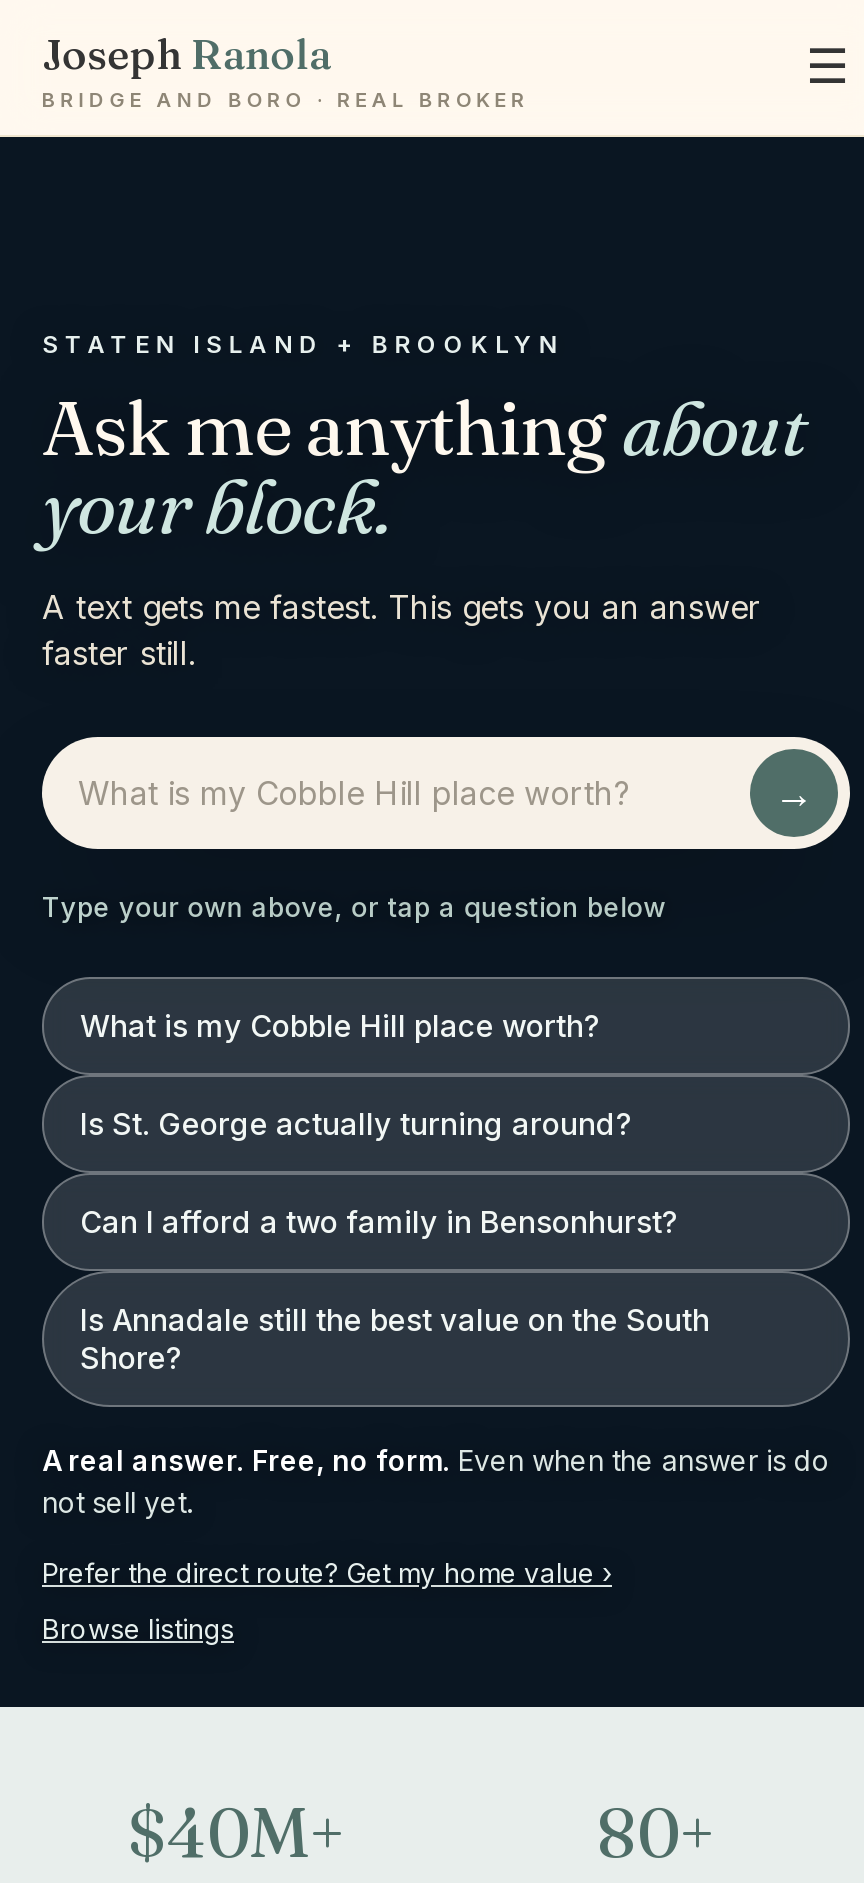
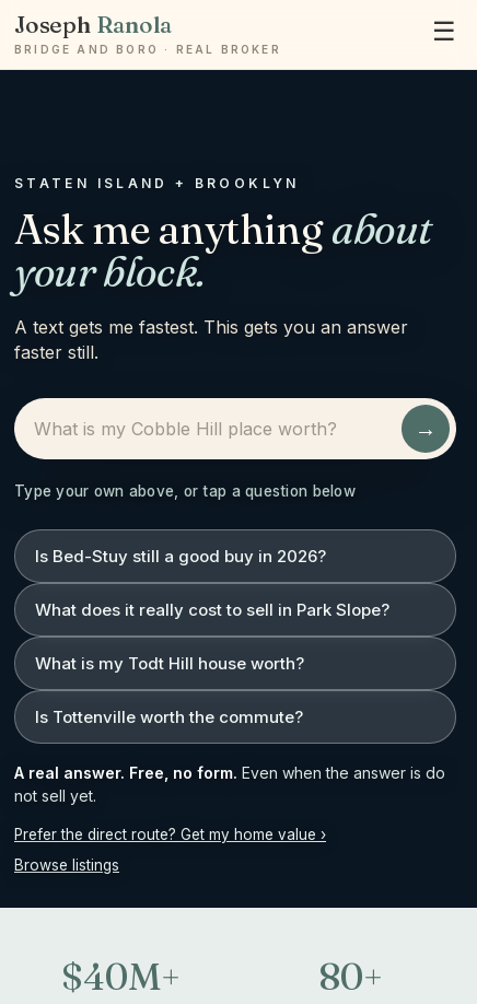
[80,1007,600,1045] What is my Cobble Hill place worth? -> [35,546,326,567] Is Bed-Stuy still a good buy in 2026?
[80,1105,632,1143] Is St. George actually turning around? -> [35,599,389,620] What does it really cost to sell in Park Slope?
[80,1203,678,1241] Can I afford a two family in Bensonhurst? -> [35,653,304,674] What is my Todt Hill house worth?
[80,1301,710,1377] Is Annadale still the best value on the South | Shore? -> [35,707,303,727] Is Tottenville worth the commute?

